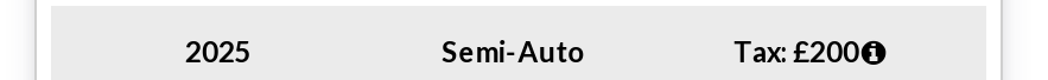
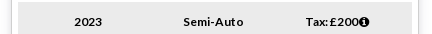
[185,35,251,70] 2025 -> [74,14,102,29] 2023

